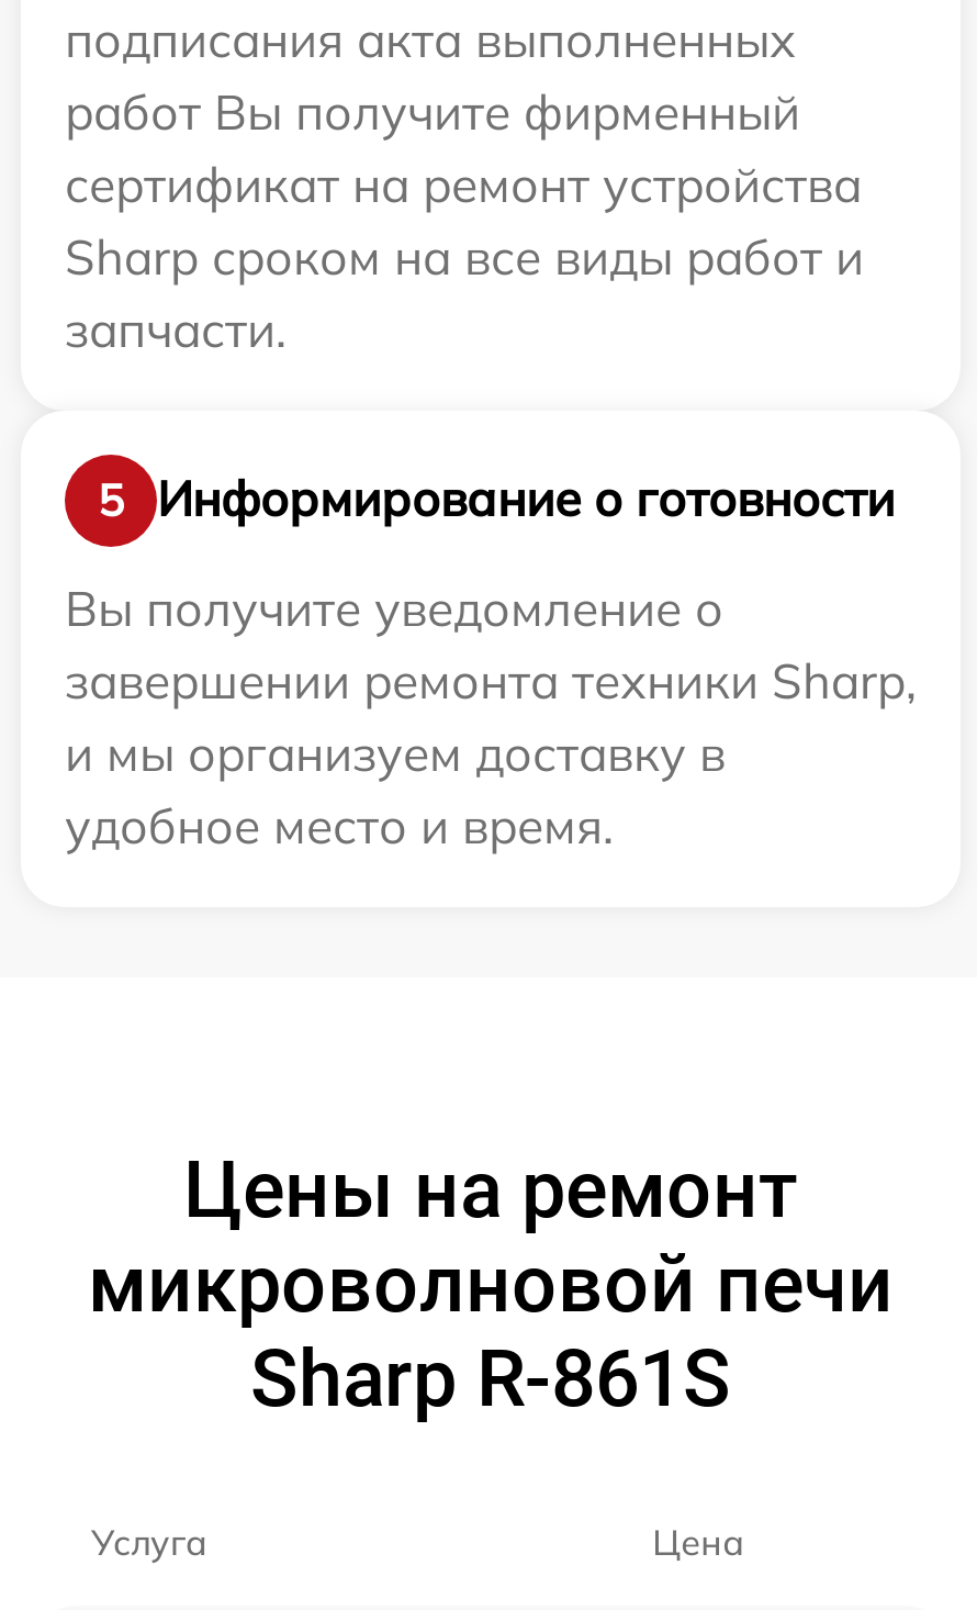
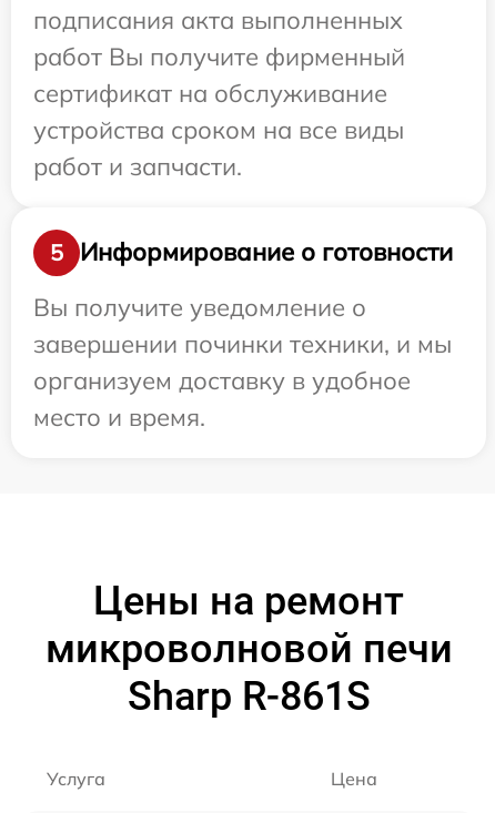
[65,153,864,359] сертификат на ремонт устройства | Sharp сроком на все виды работ и | запчасти. -> [33,77,404,181] сертификат на обслуживание | устройства сроком на все виды | работ и запчасти.
[65,649,917,856] завершении ремонта техники Sharp, | и мы организуем доставку в | удобное место и время. -> [33,328,452,432] завершении починки техники, и мы | организуем доставку в удобное | место и время.

